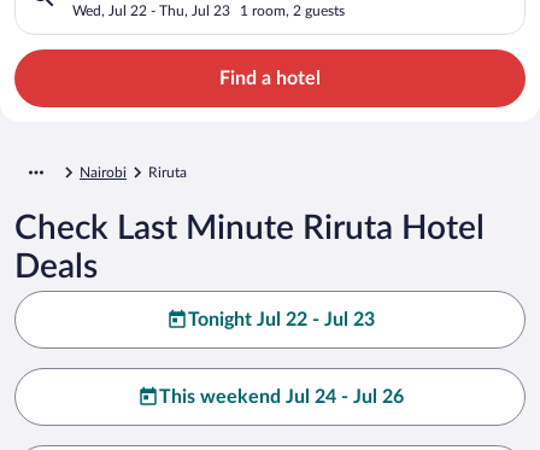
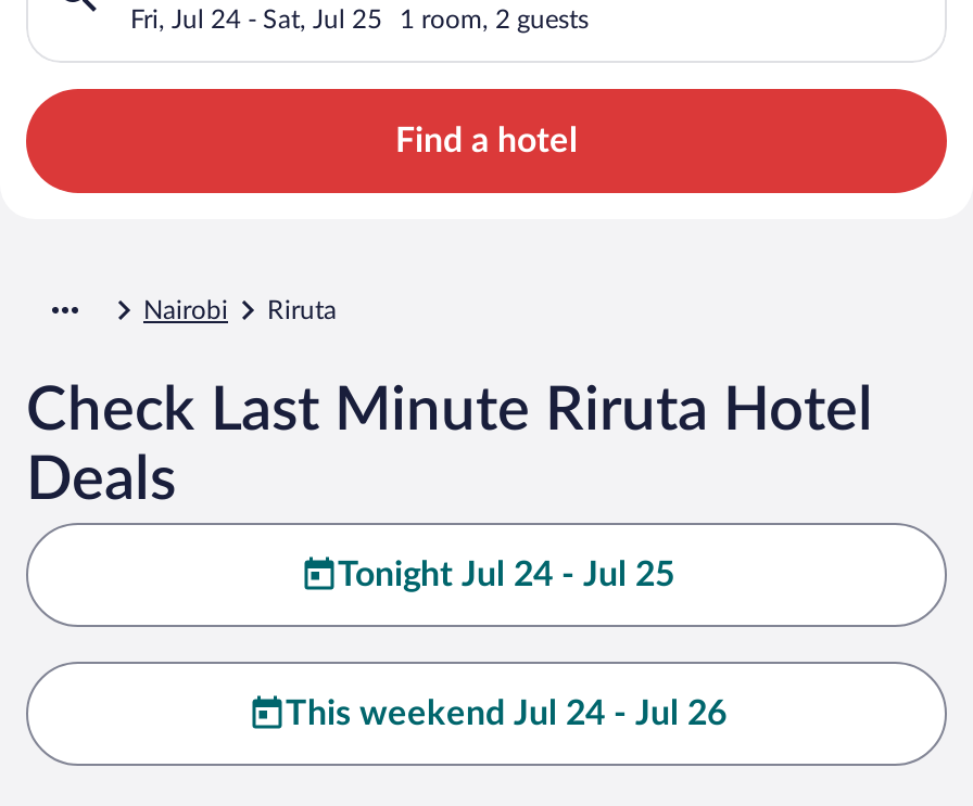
[72,3,230,18] Wed, Jul 22 - Thu, Jul 23 -> [130,6,382,32] Fri, Jul 24 - Sat, Jul 25
[187,310,374,329] Tonight Jul 22 - Jul 23 -> [338,557,674,592] Tonight Jul 24 - Jul 25

